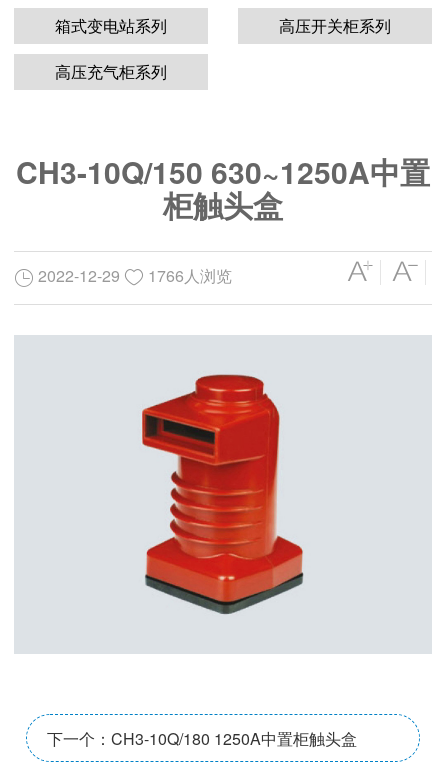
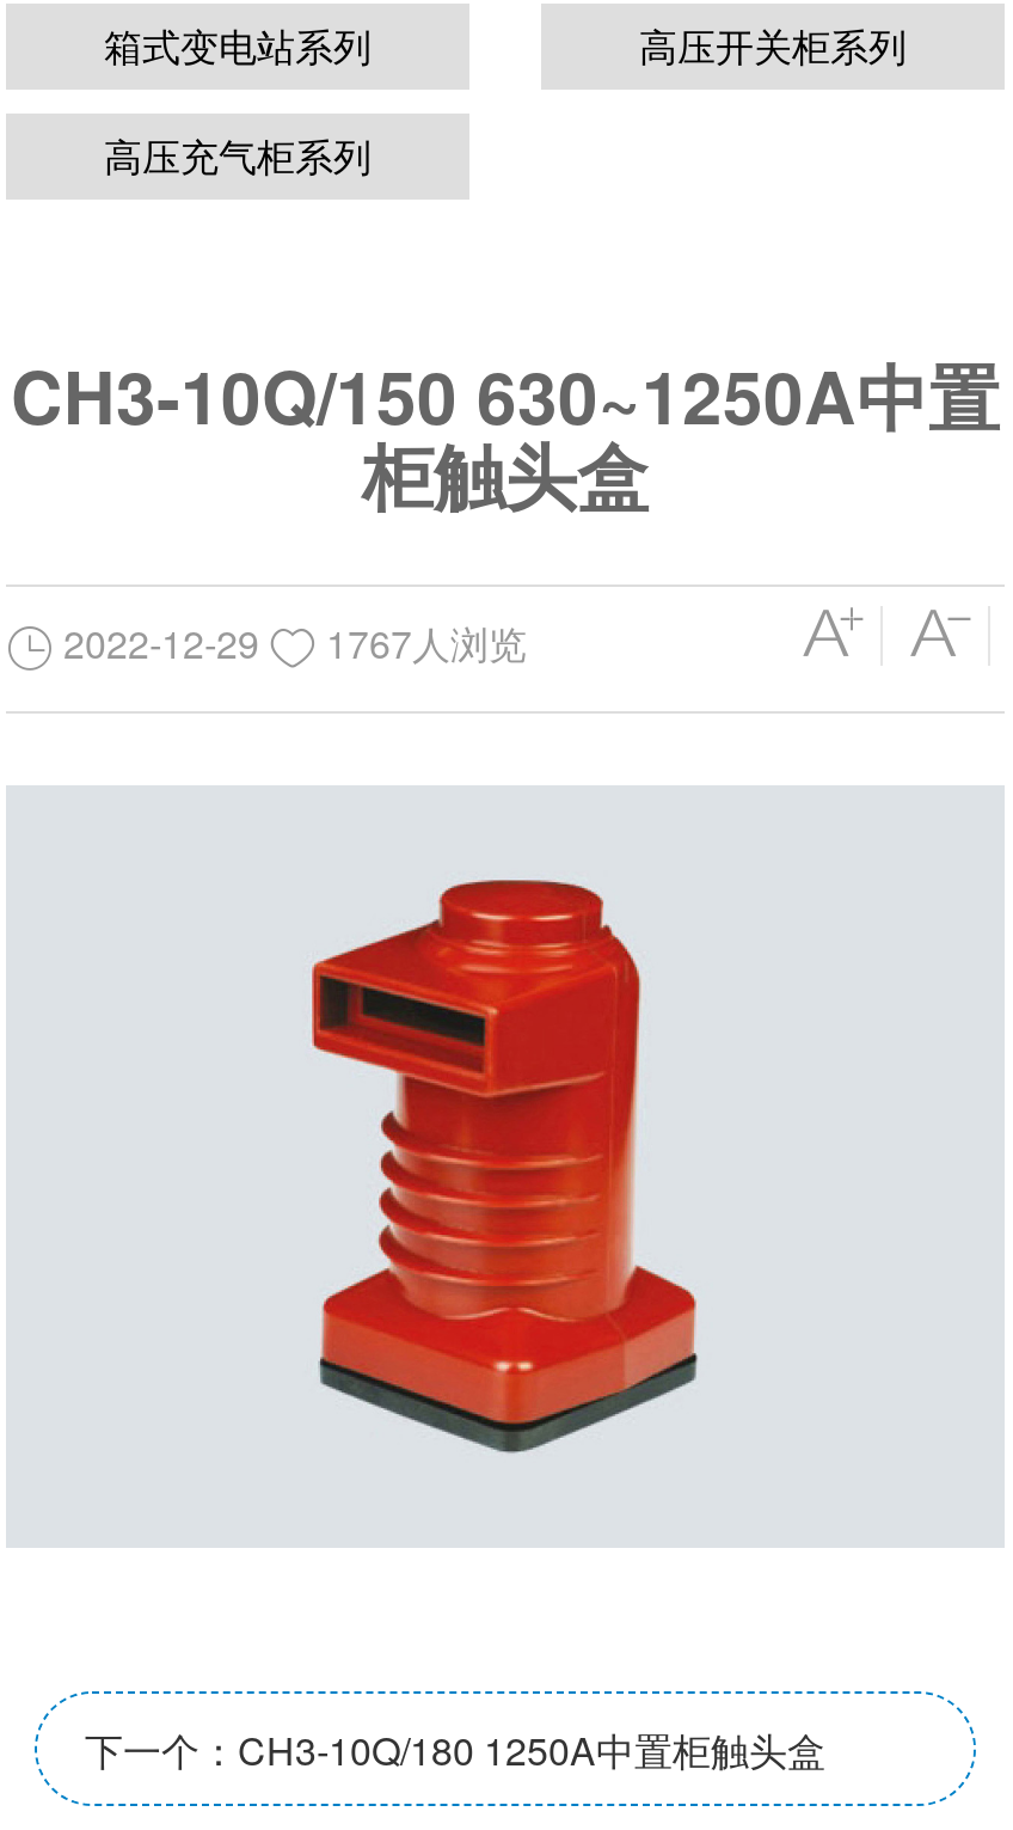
[34,264,232,287] 2022-12-29 1766人浏览 -> [54,616,527,671] 2022-12-29 1767人浏览

